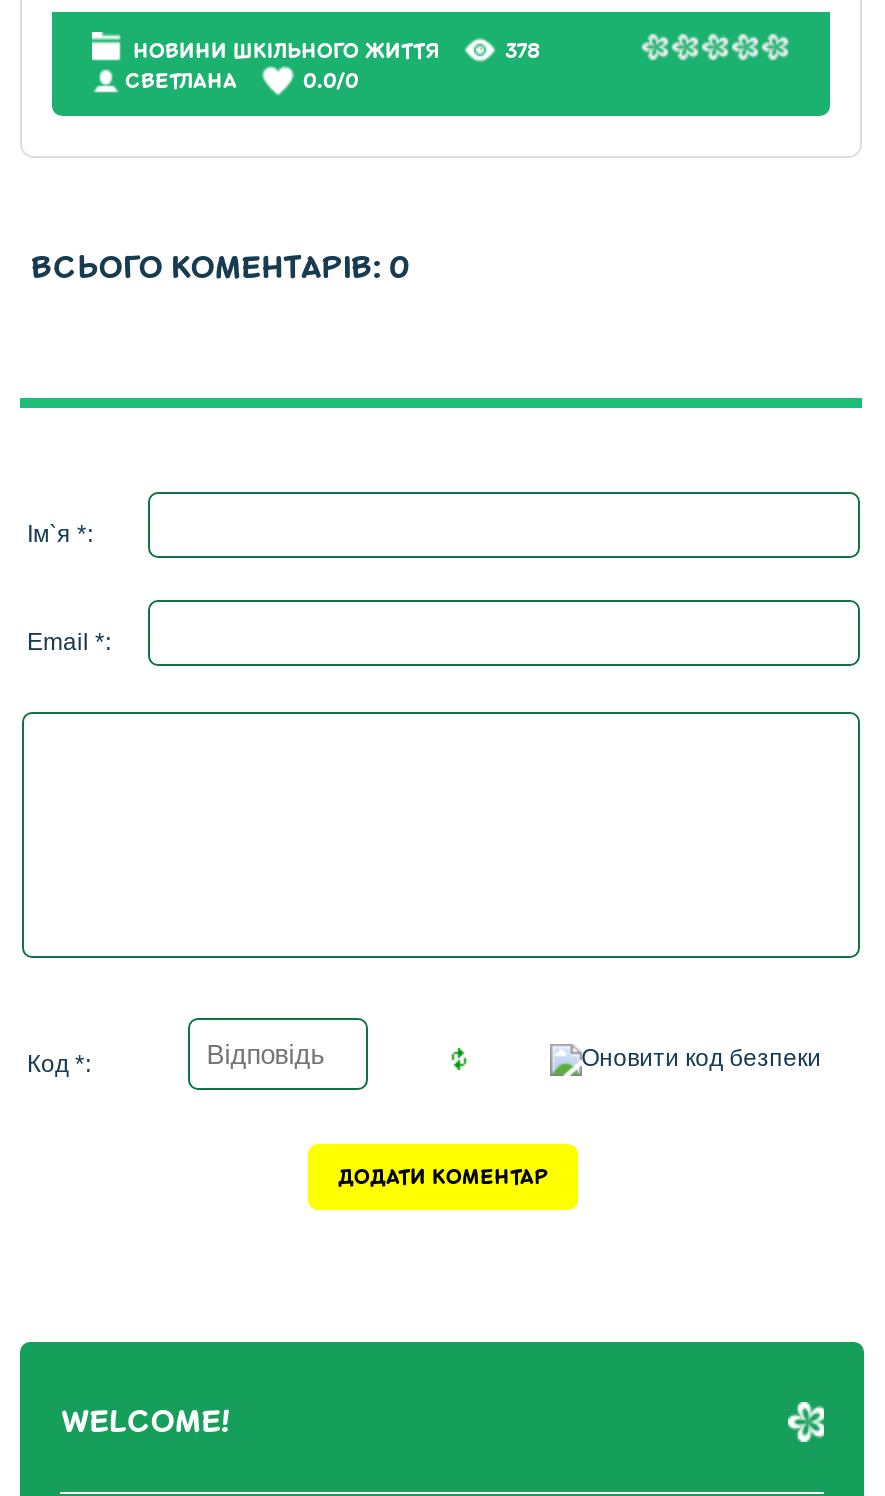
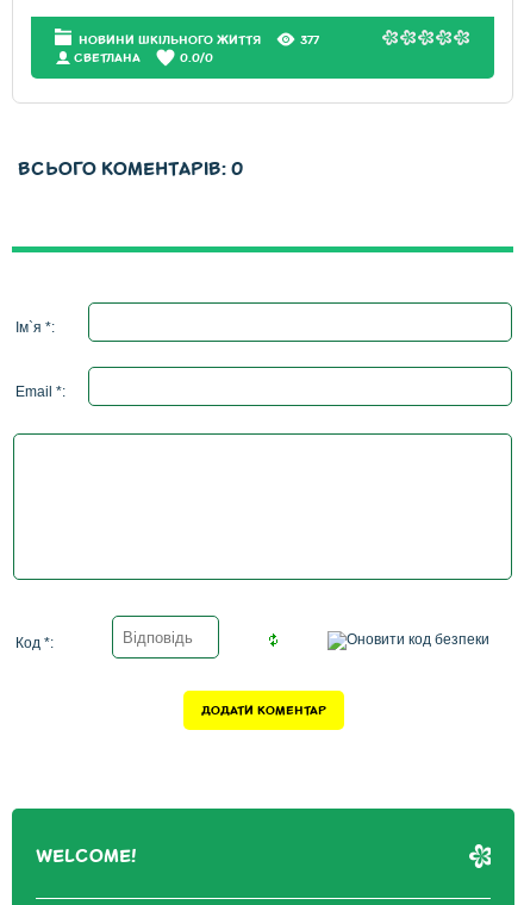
[505,38,541,64] 378 -> [301,32,320,48] 377

